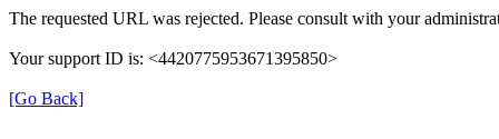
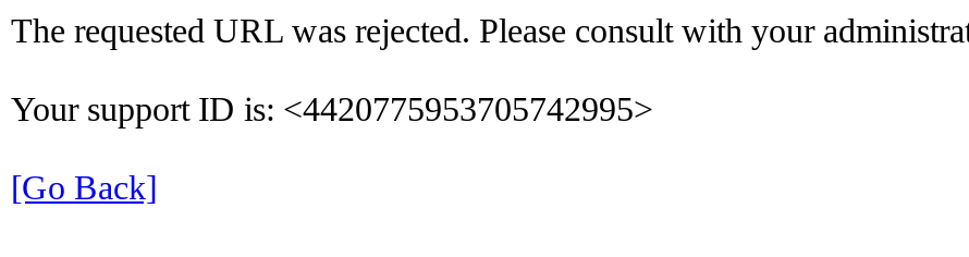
[9,49,337,68] Your support ID is: <4420775953671395850> -> [11,90,653,127] Your support ID is: <4420775953705742995>

